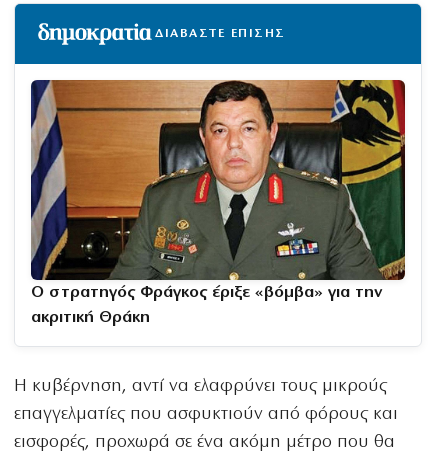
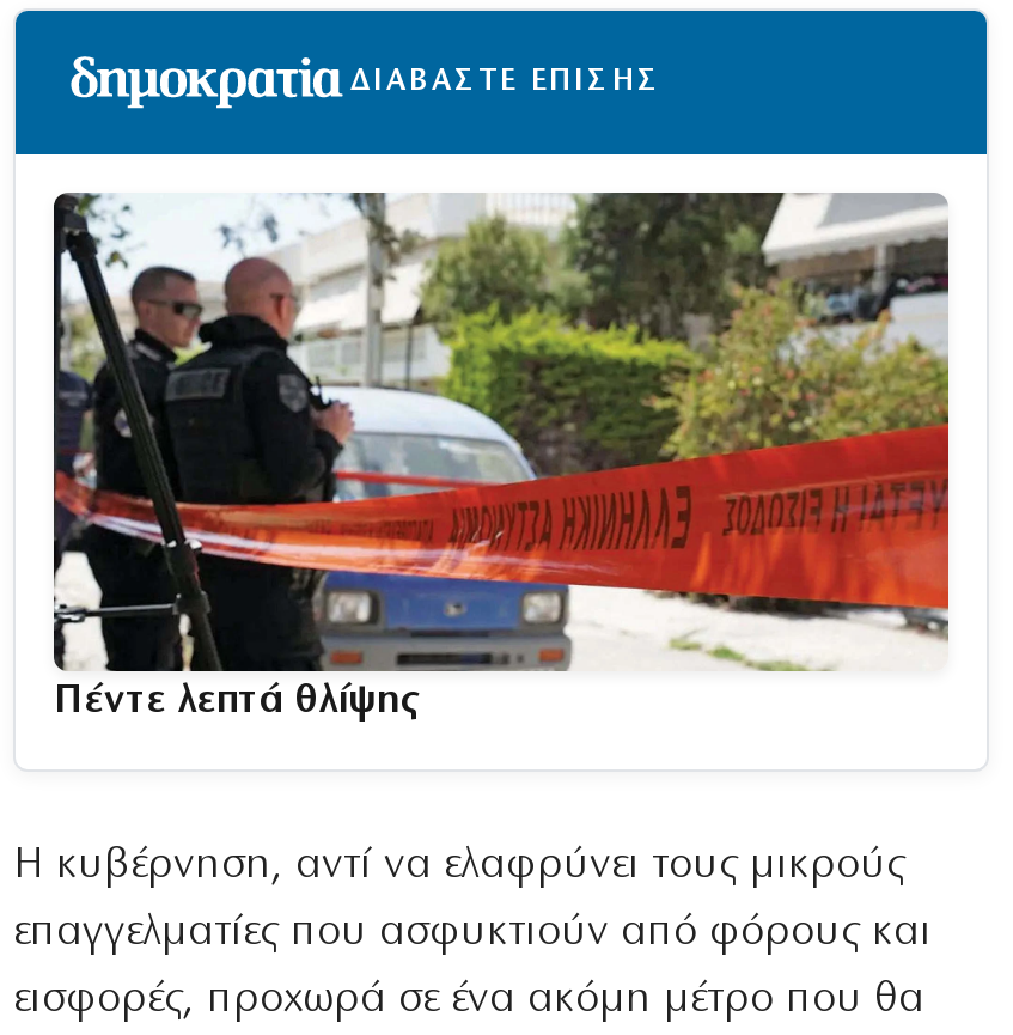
[30,79,406,326] [image] | Ο στρατηγός Φράγκος έριξε «βόμβα» για την | ακριτική Θράκη -> [54,190,951,721] [image] | Πέντε λεπτά θλίψης

